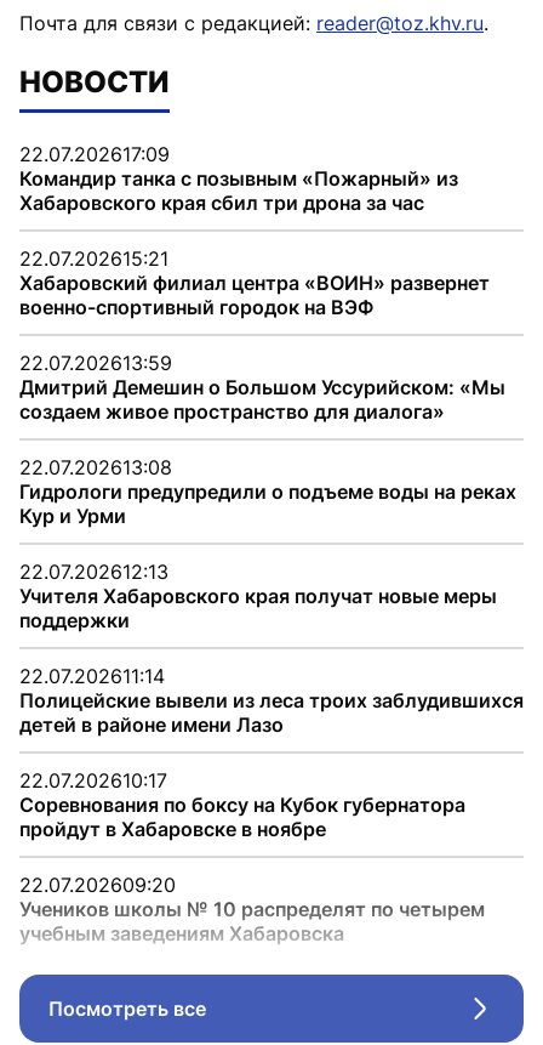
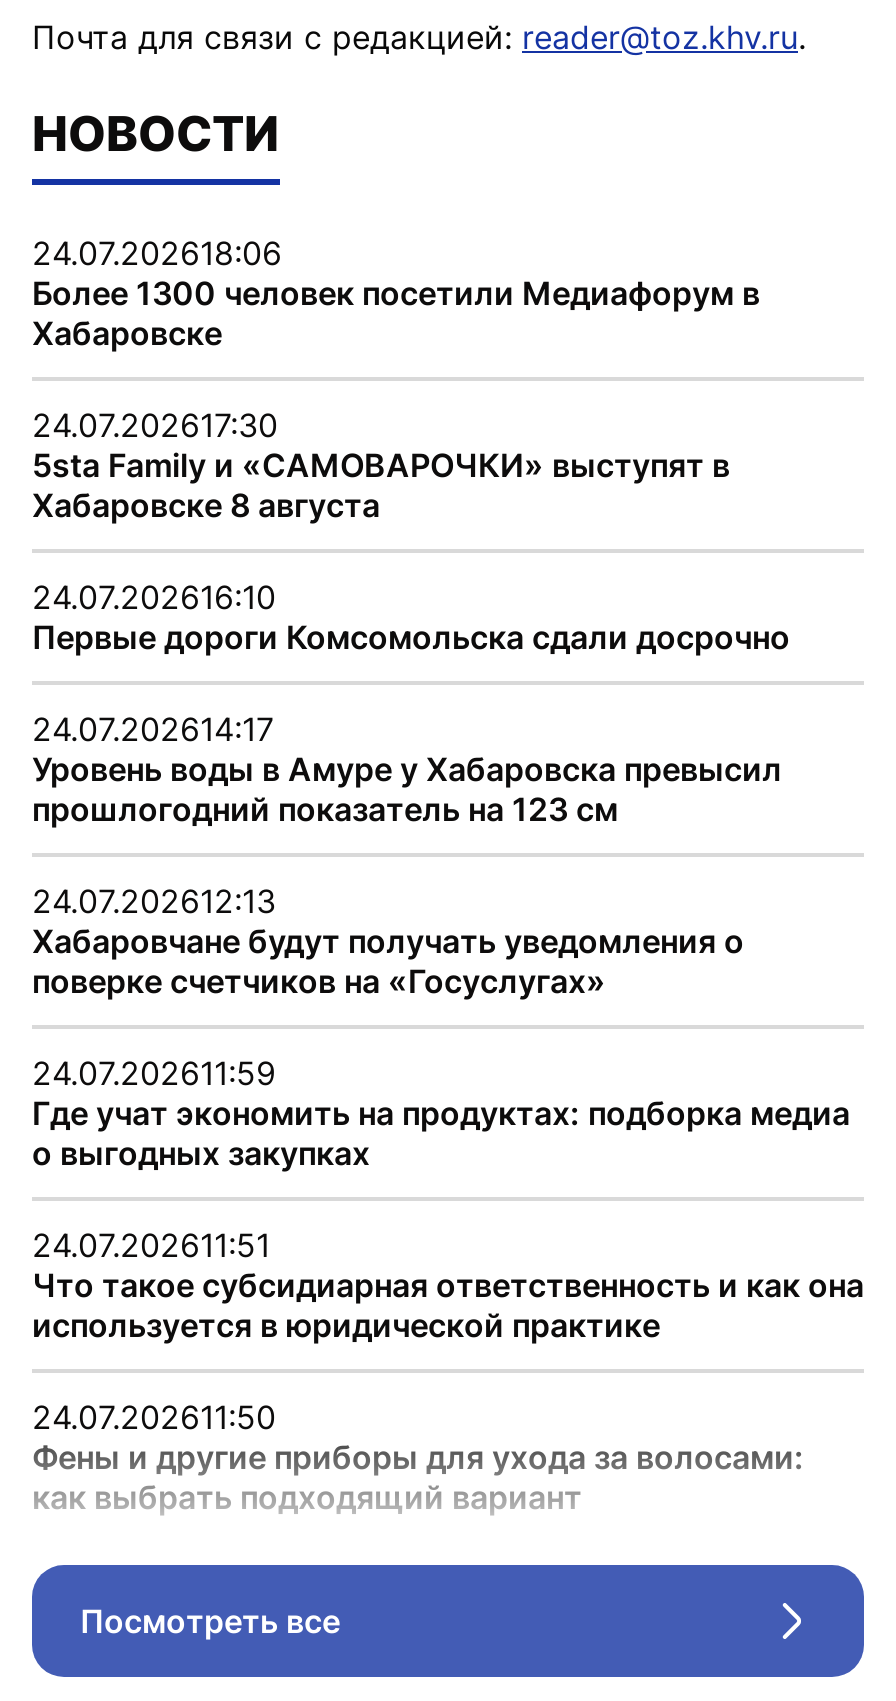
[19,142,458,215] 22.07.202617:09 | Командир танка с позывным «Пожарный» из | Хабаровского края сбил три дрона за час -> [32,233,760,353] 24.07.202618:06 | Более 1300 человек посетили Медиафорум в | Хабаровске
[19,246,490,319] 22.07.202615:21 | Хабаровский филиал центра «ВОИН» развернет | военно-спортивный городок на ВЭФ -> [32,405,730,525] 24.07.202617:30 | 5sta Family и «САМОВАРОЧКИ» выступят в | Хабаровске 8 августа
[19,351,505,424] 22.07.202613:59 | Дмитрий Демешин о Большом Уссурийском: «Мы | создаем живое пространство для диалога» -> [32,577,790,657] 24.07.202616:10 | Первые дороги Комсомольска сдали досрочно
[19,455,516,528] 22.07.202613:08 | Гидрологи предупредили о подъеме воды на реках | Кур и Урми -> [32,709,782,829] 24.07.202614:17 | Уровень воды в Амуре у Хабаровска превысил | прошлогодний показатель на 123 см
[19,560,497,632] 22.07.202612:13 | Учителя Хабаровского края получат новые меры | поддержки -> [32,881,744,1001] 24.07.202612:13 | Хабаровчане будут получать уведомления о | поверке счетчиков на «Госуслугах»
[19,664,524,737] 22.07.202611:14 | Полицейские вывели из леса троих заблудившихся | детей в районе имени Лазо -> [32,1053,850,1173] 24.07.202611:59 | Где учат экономить на продуктах: подборка медиа | о выгодных закупках
[19,768,465,841] 22.07.202610:17 | Соревнования по боксу на Кубок губернатора | пройдут в Хабаровске в ноябре -> [32,1225,864,1345] 24.07.202611:51 | Что такое субсидиарная ответственность и как она | используется в юридической практике
[19,873,485,945] 22.07.202609:20 | Учеников школы № 10 распределят по четырем | учебным заведениям Хабаровска -> [32,1397,804,1517] 24.07.202611:50 | Фены и другие приборы для ухода за волосами: | как выбрать подходящий вариант

